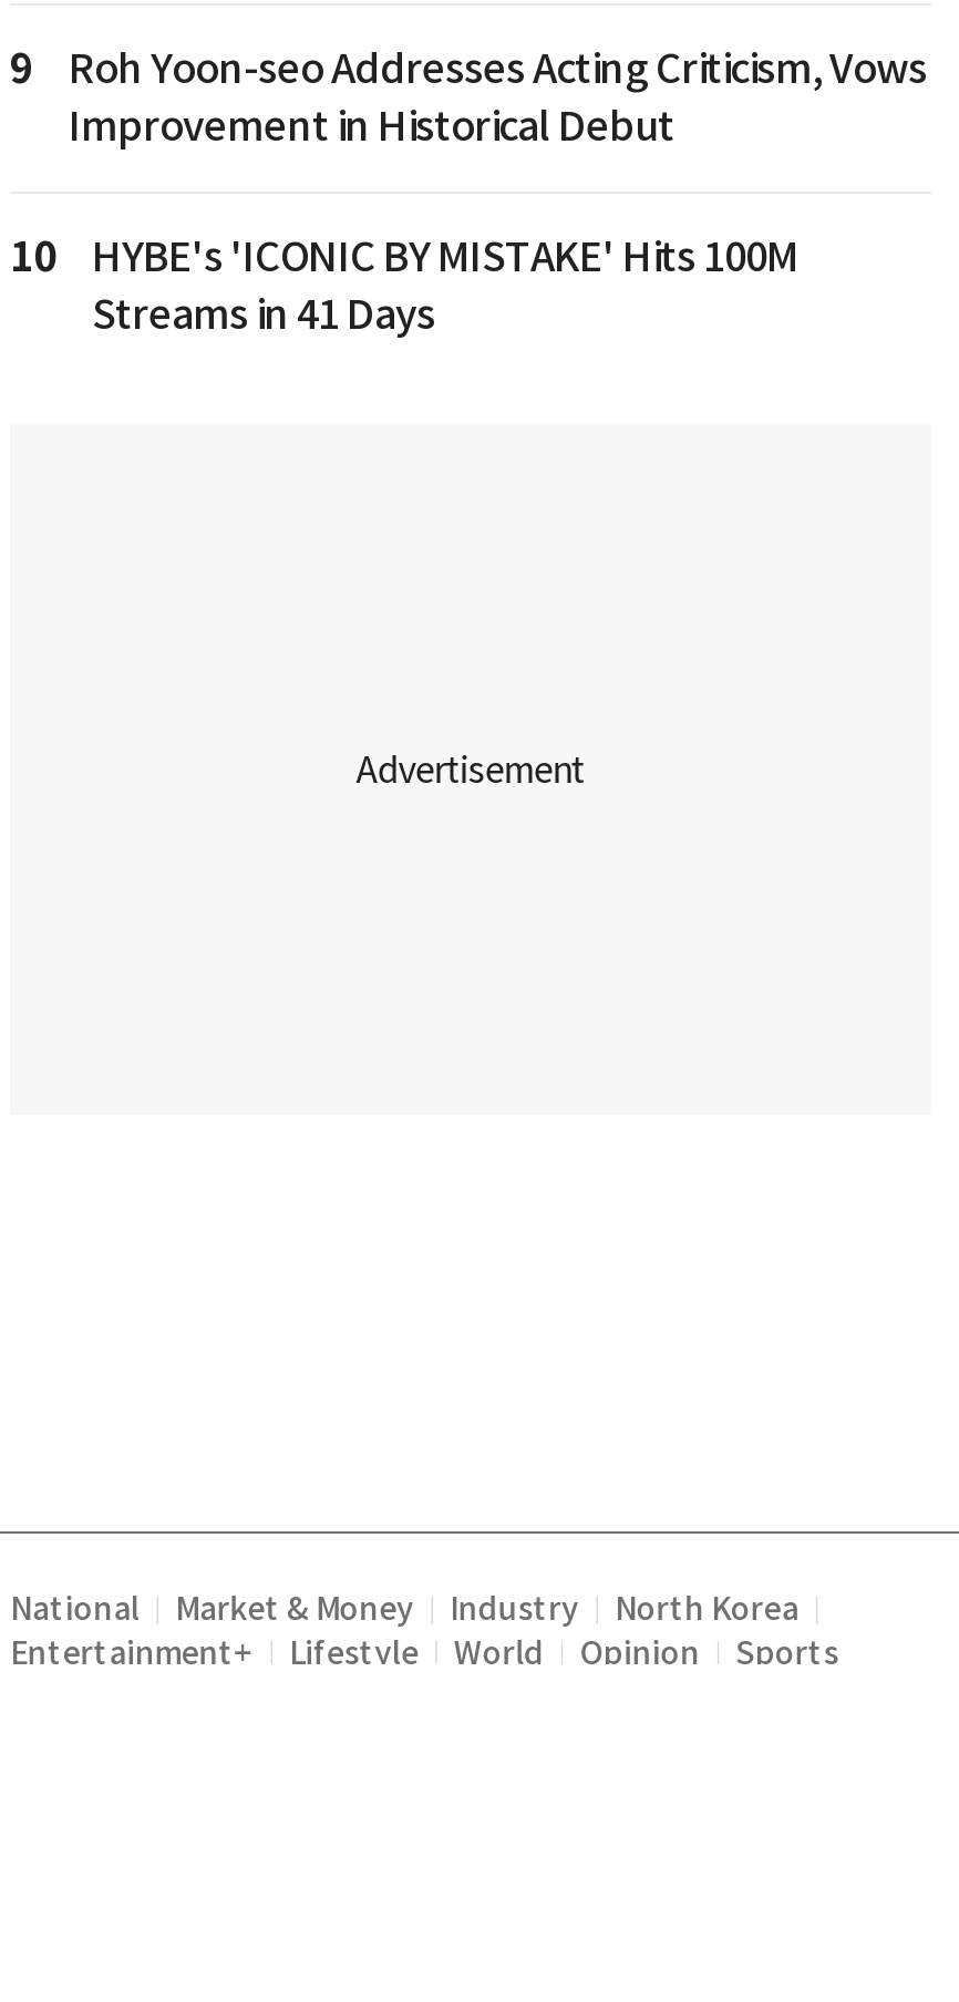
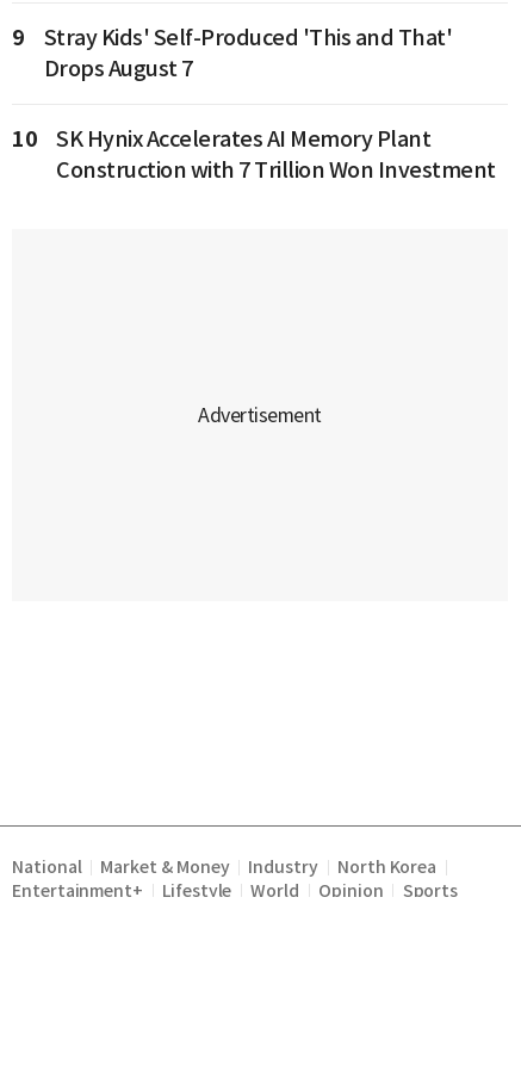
[69,43,927,152] Roh Yoon-seo Addresses Acting Criticism, Vows | Improvement in Historical Debut -> [44,24,452,82] Stray Kids' Self-Produced 'This and That' | Drops August 7
[92,231,798,340] HYBE's 'ICONIC BY MISTAKE' Hits 100M | Streams in 41 Days -> [56,125,495,184] SK Hynix Accelerates AI Memory Plant | Construction with 7 Trillion Won Investment

